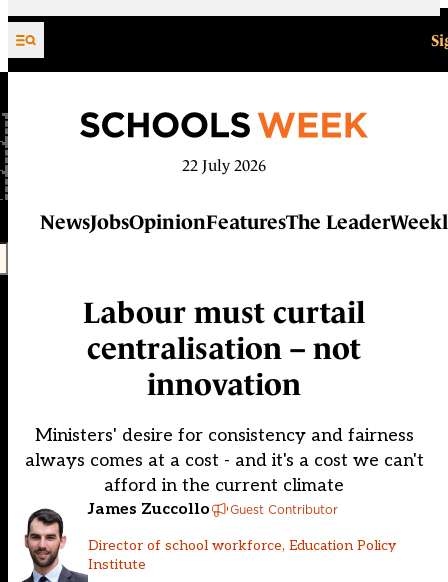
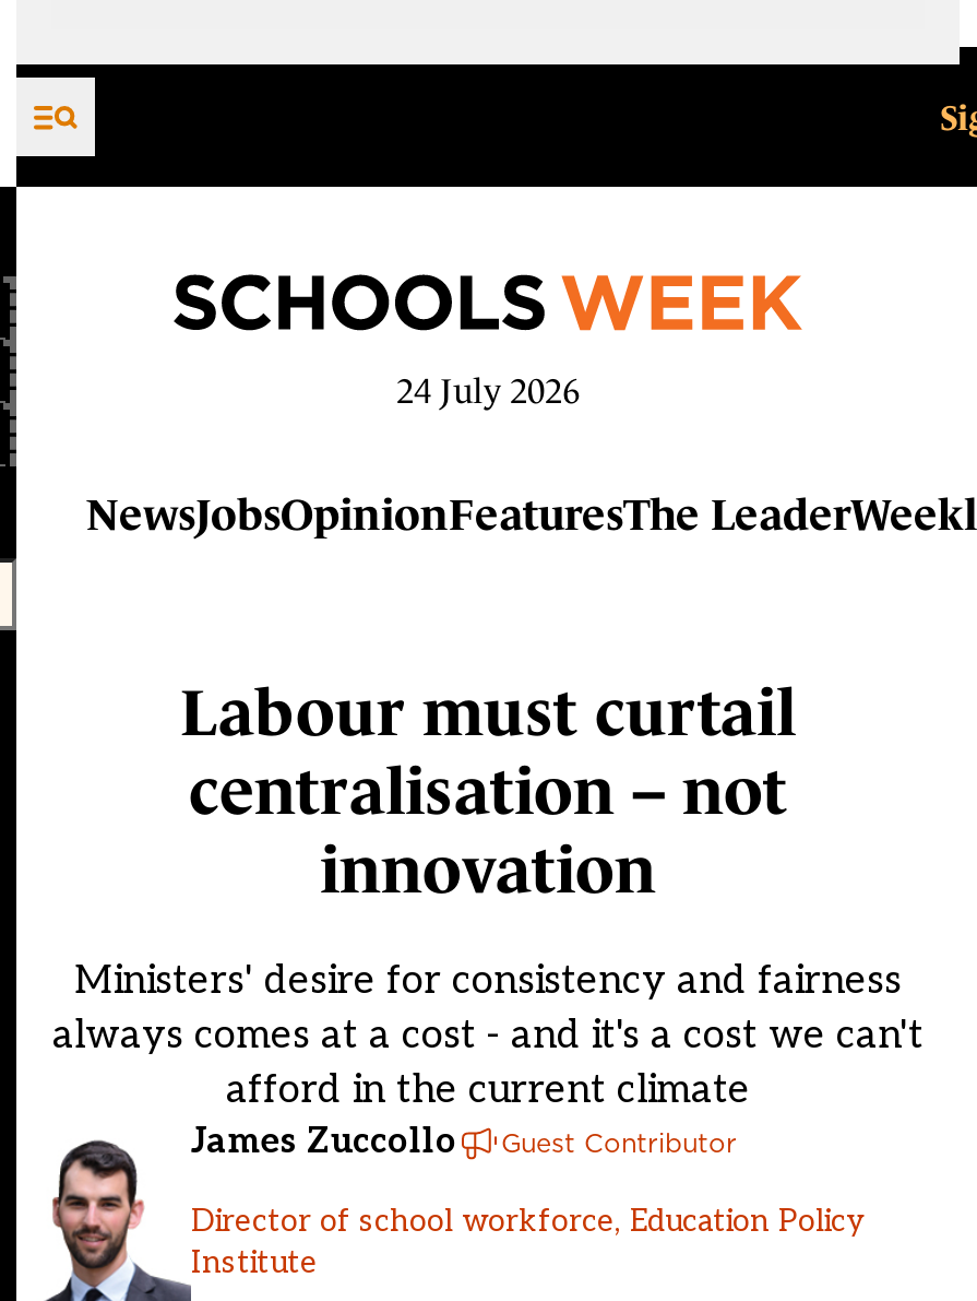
[182,157,266,174] 22 July 2026 -> [396,372,580,410] 24 July 2026

